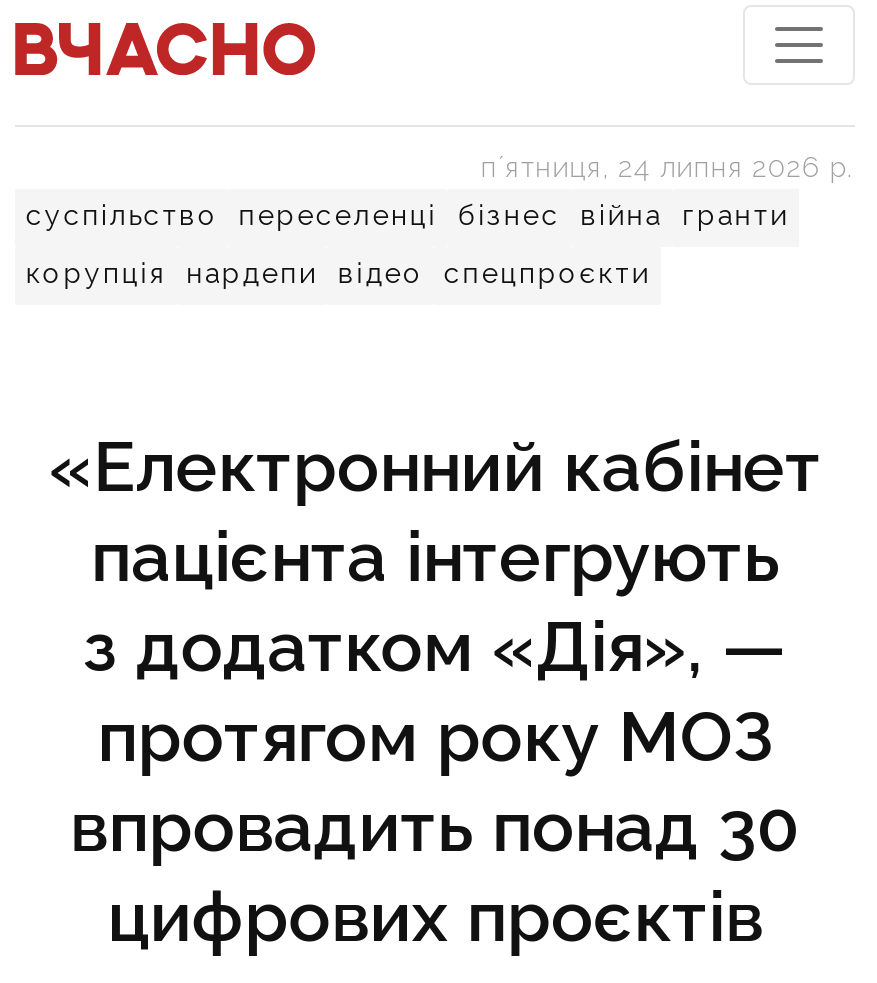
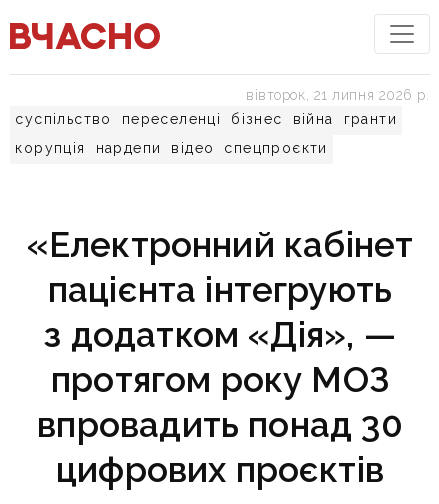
[481,151,854,183] пʼятниця, 24 липня 2026 р. -> [246,87,430,103] вівторок, 21 липня 2026 р.

